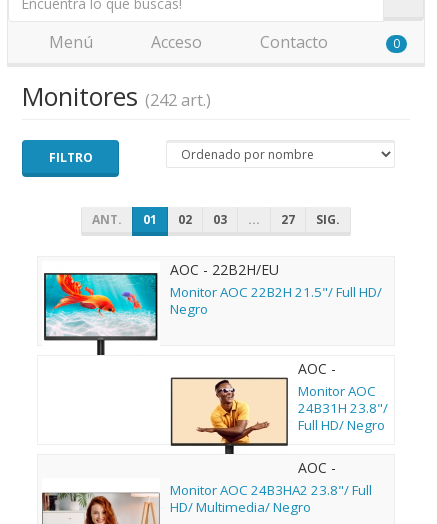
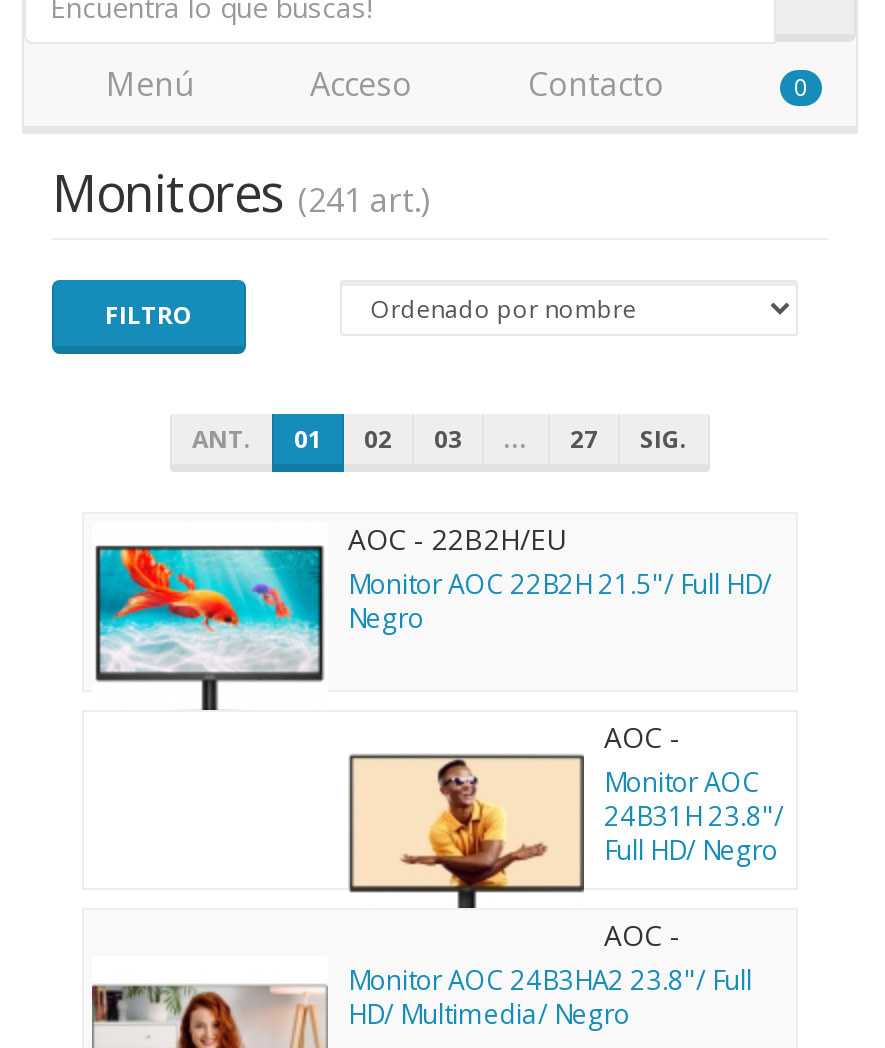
[22,79,211,113] Monitores (242 art.) -> [52,158,430,226] Monitores (241 art.)

